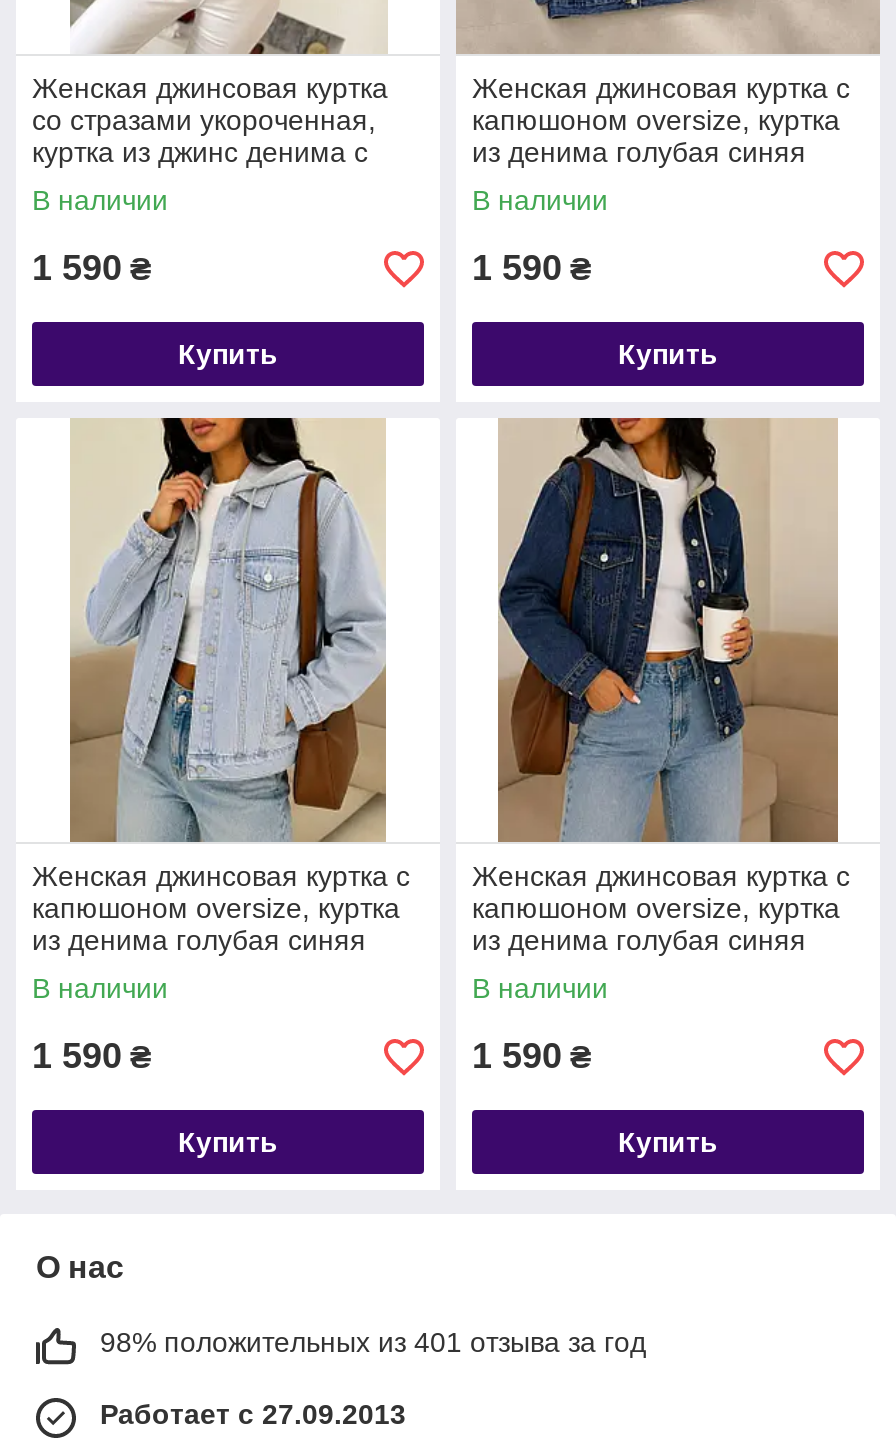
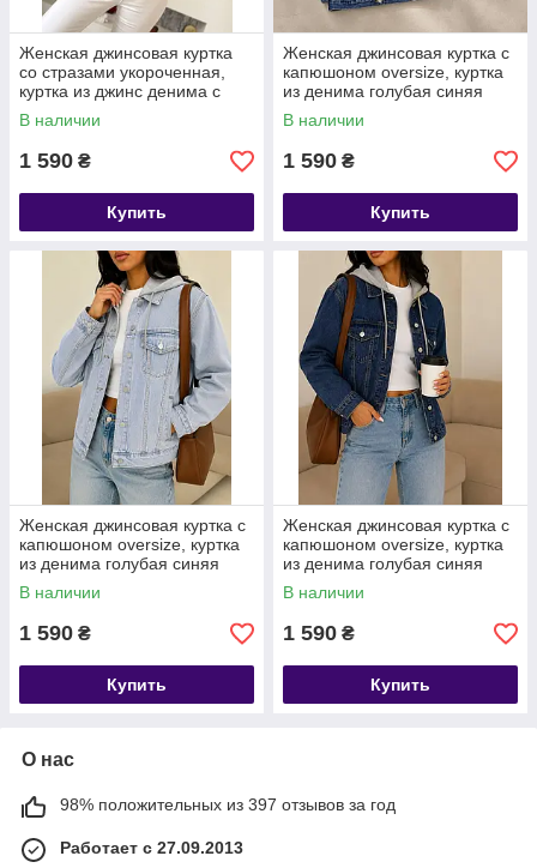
[100,1327,646,1359] 98% положительных из 401 отзыва за год -> [60,795,396,815] 98% положительных из 397 отзывов за год

